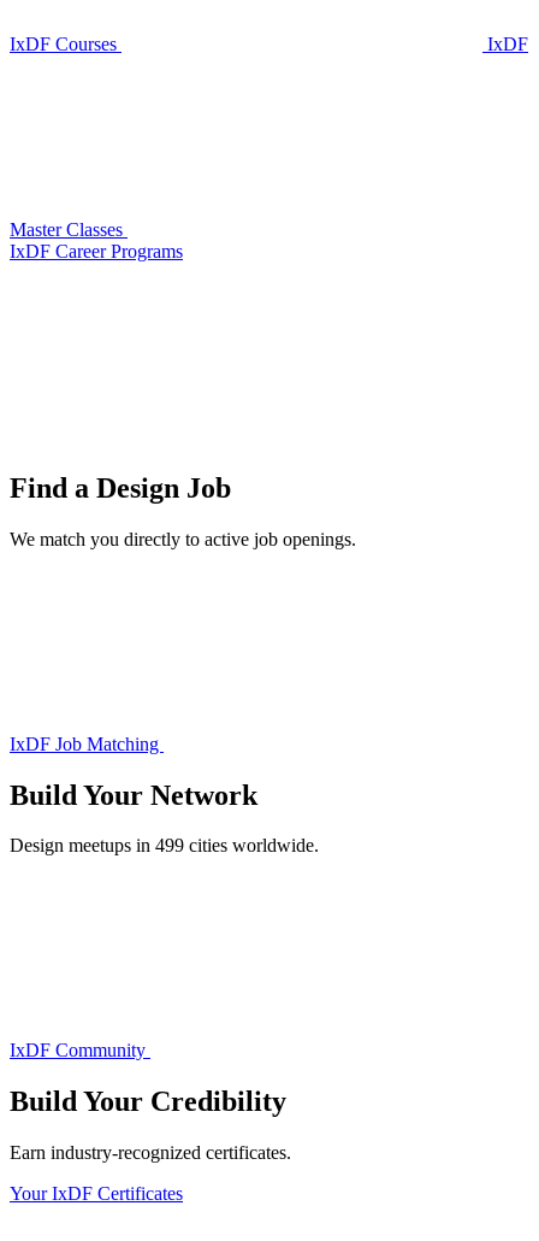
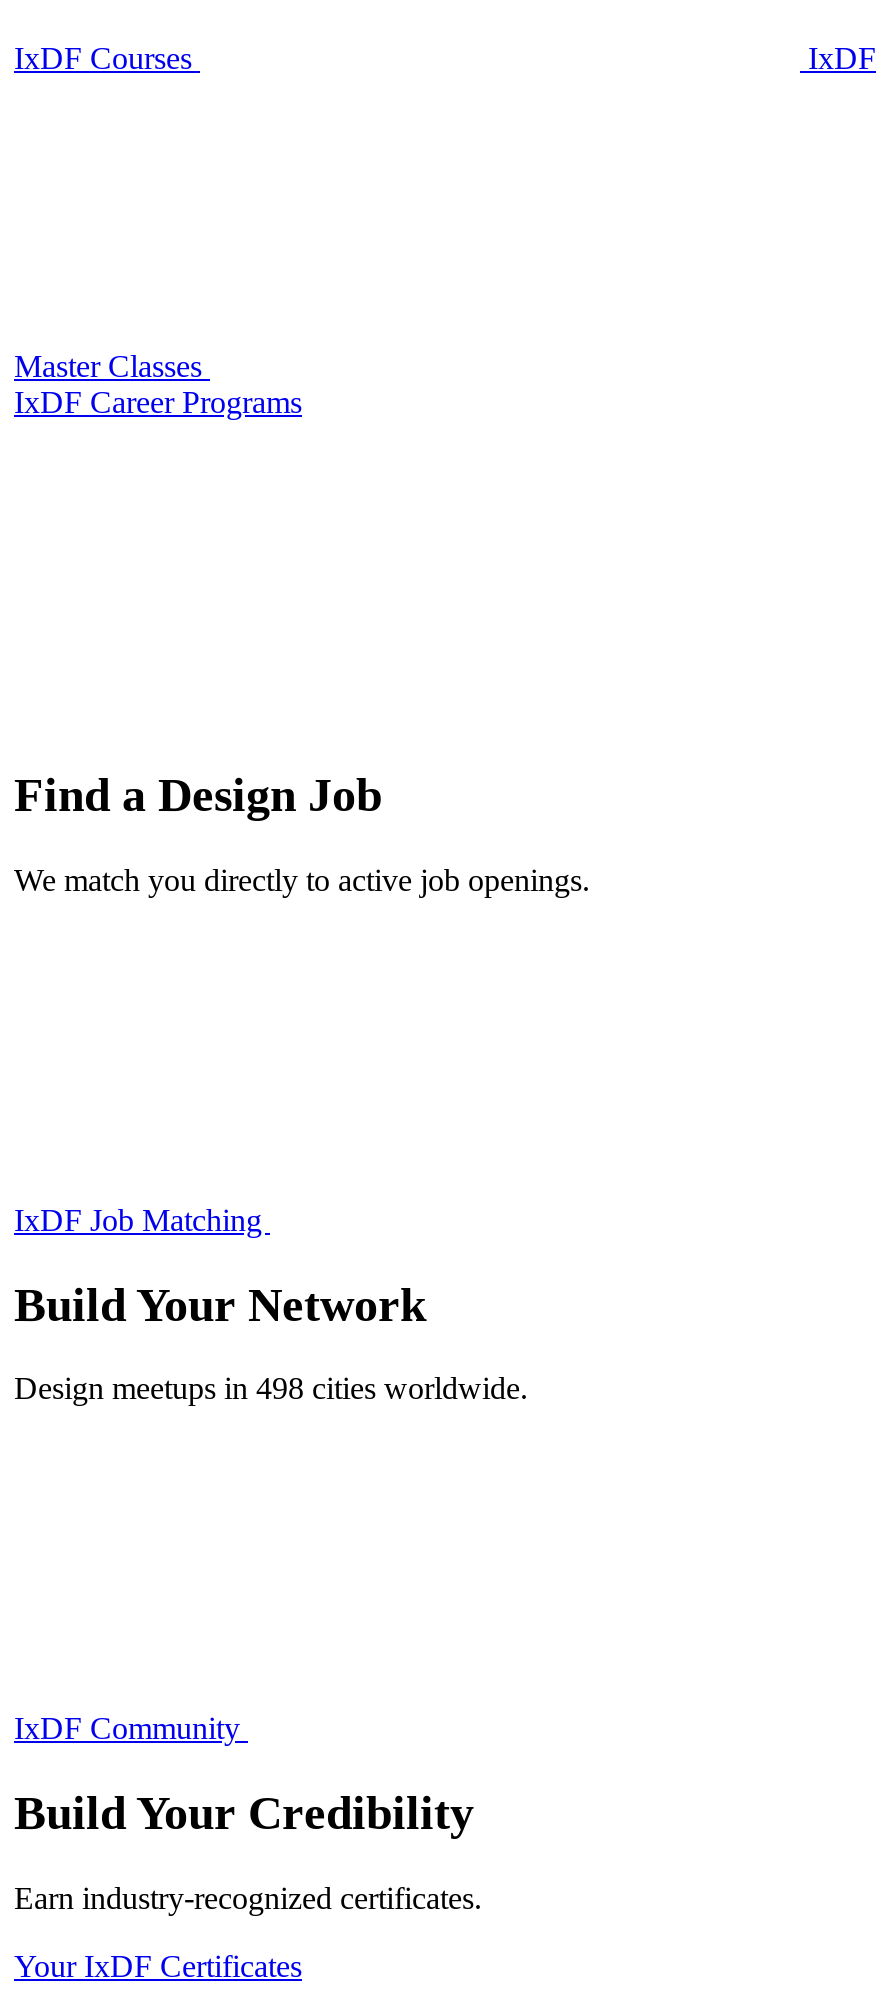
[10,835,319,856] Design meetups in 499 cities worldwide. -> [14,1372,528,1406] Design meetups in 498 cities worldwide.

